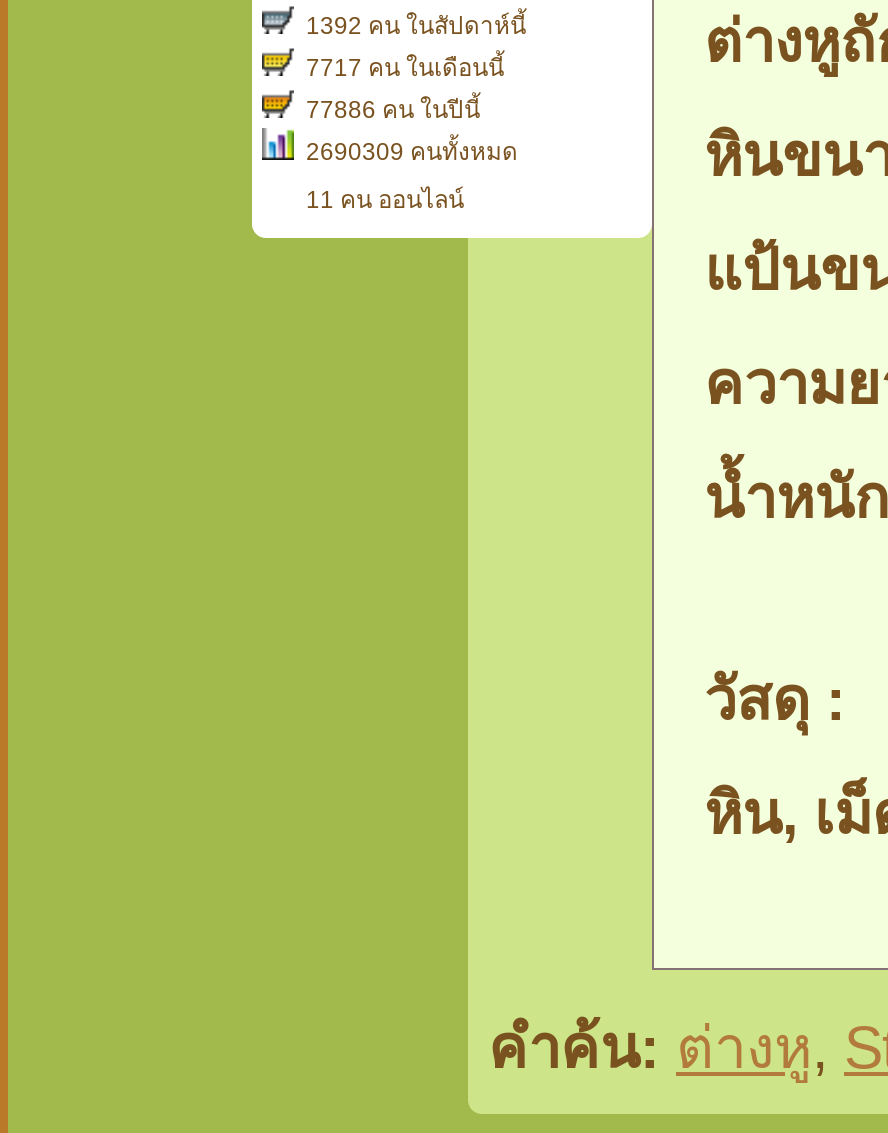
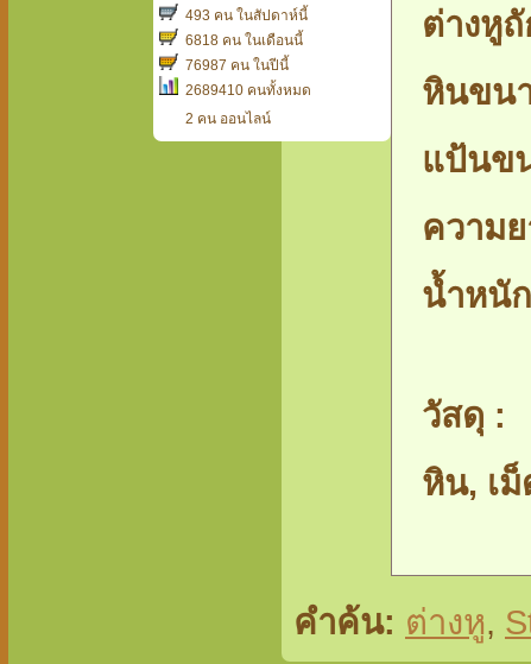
[294,12,526,40] 1392 คน ในสัปดาห์นี้ -> [178,7,308,24] 493 คน ในสัปดาห์นี้
[294,54,504,82] 7717 คน ในเดือนนี้ -> [178,32,303,49] 6818 คน ในเดือนนี้
[294,96,480,124] 77886 คน ในปีนี้ -> [178,57,289,74] 76987 คน ในปีนี้
[294,138,518,166] 2690309 คนทั้งหมด -> [178,82,311,99] 2689410 คนทั้งหมด
[306,186,464,214] 11 คน ออนไลน์ -> [185,110,271,127] 2 คน ออนไลน์

